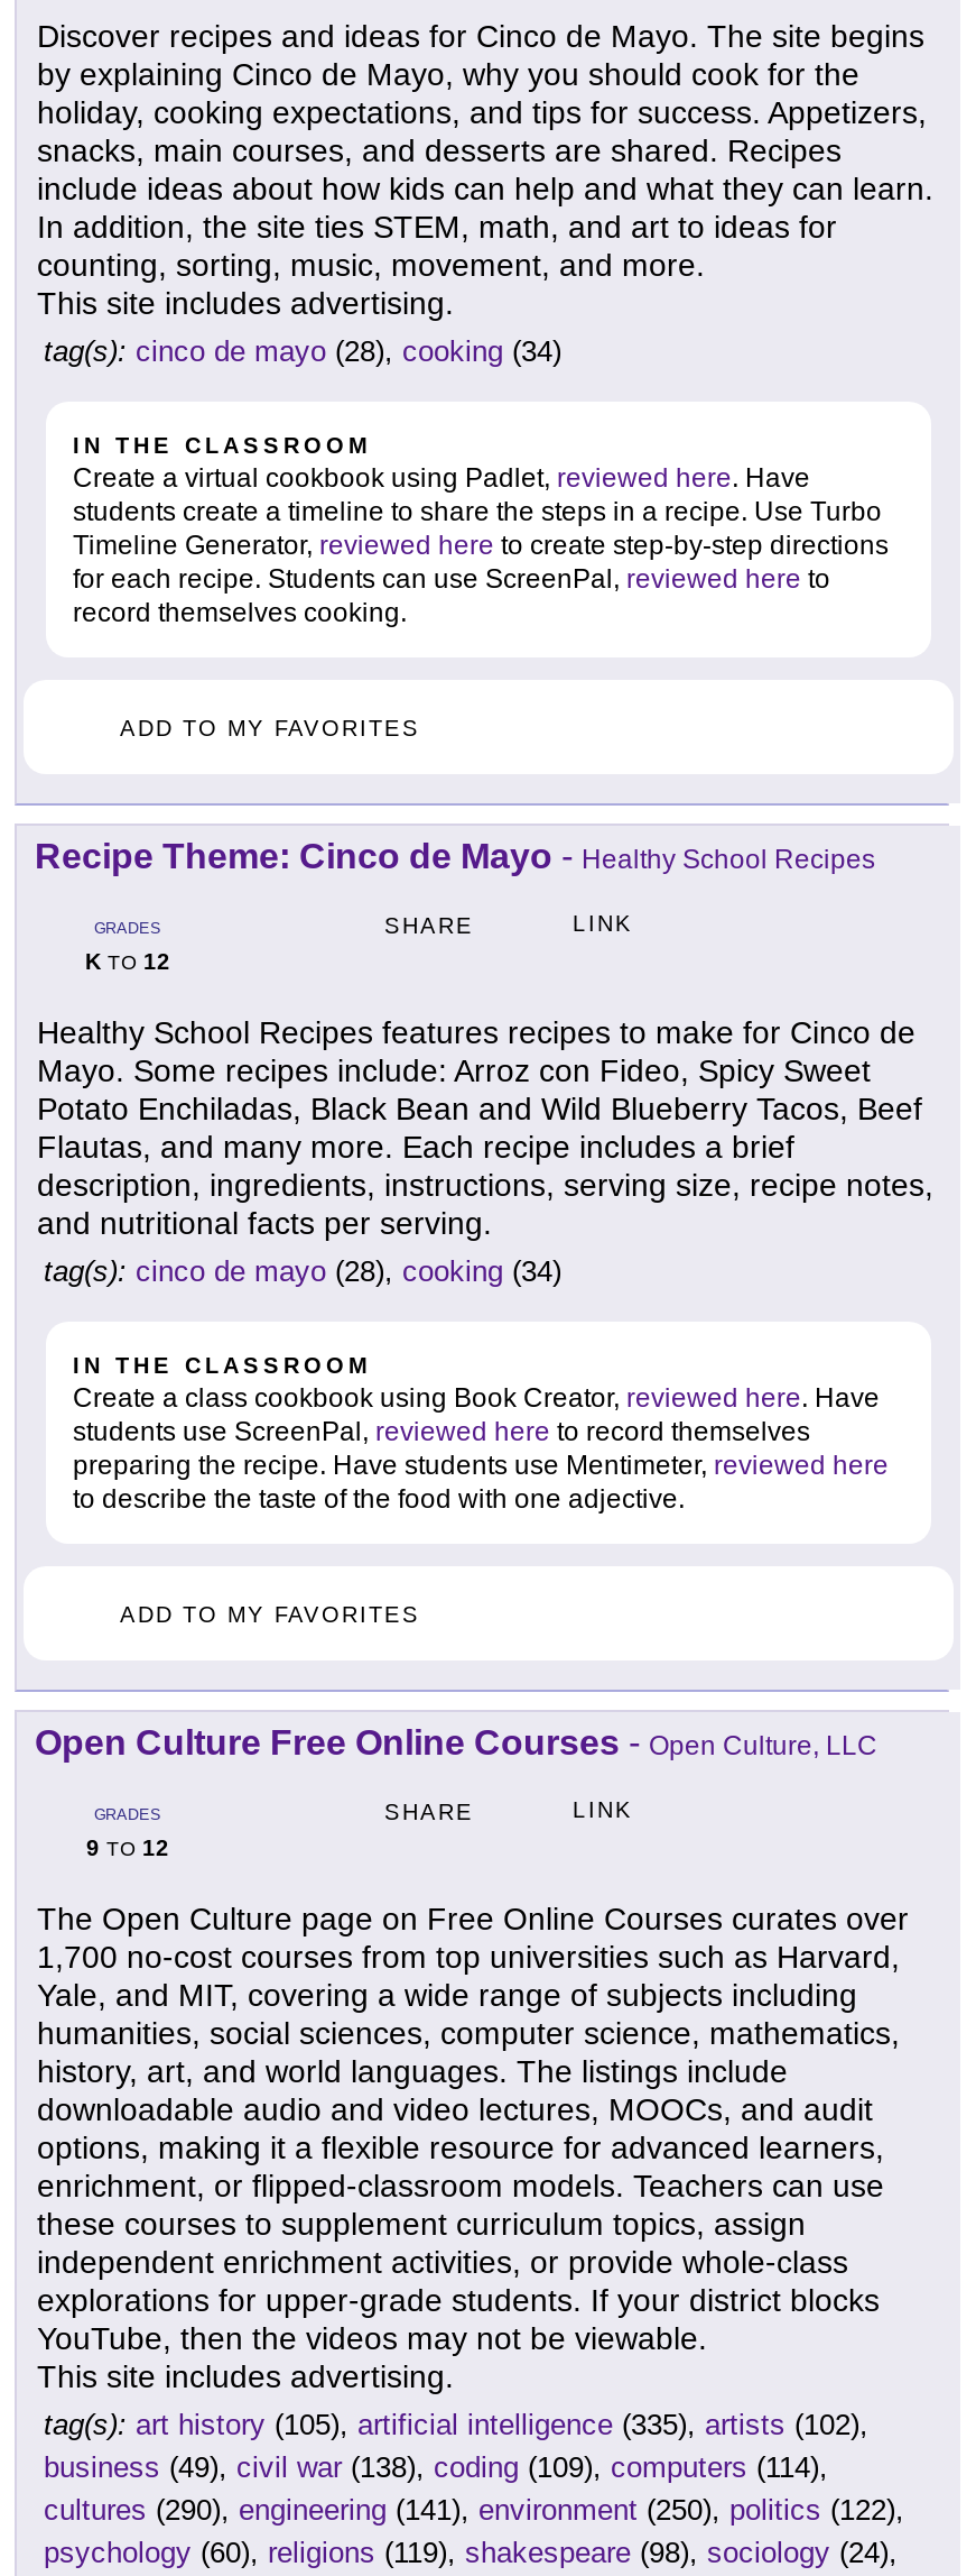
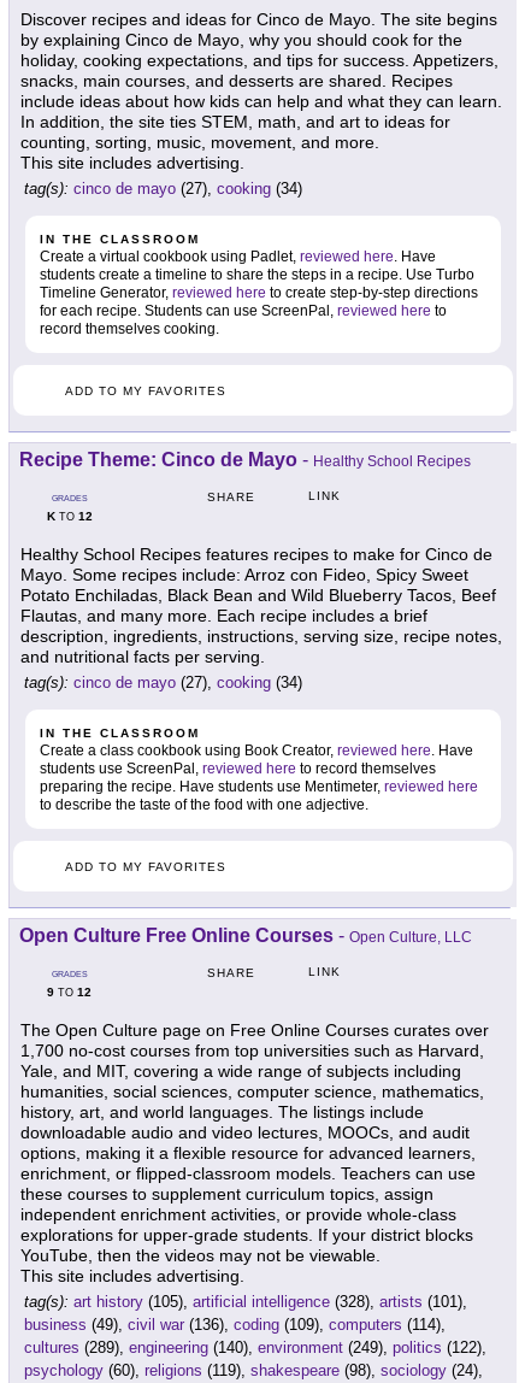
[44,335,561,369] tag(s): cinco de mayo (28), cooking (34) -> [24,180,302,198] tag(s): cinco de mayo (27), cooking (34)
[44,1255,561,1289] tag(s): cinco de mayo (28), cooking (34) -> [24,674,302,692] tag(s): cinco de mayo (27), cooking (34)
[44,2408,868,2442] tag(s): art history (105), artificial intelligence (335), artists (102), -> [24,1293,467,1311] tag(s): art history (105), artificial intelligence (328), artists (101),
[44,2451,828,2485] business (49), civil war (138), coding (109), computers (114), -> [24,1316,446,1334] business (49), civil war (136), coding (109), computers (114),
[44,2494,904,2527] cultures (290), engineering (141), environment (250), politics (122), -> [24,1339,486,1357] cultures (289), engineering (140), environment (249), politics (122),

